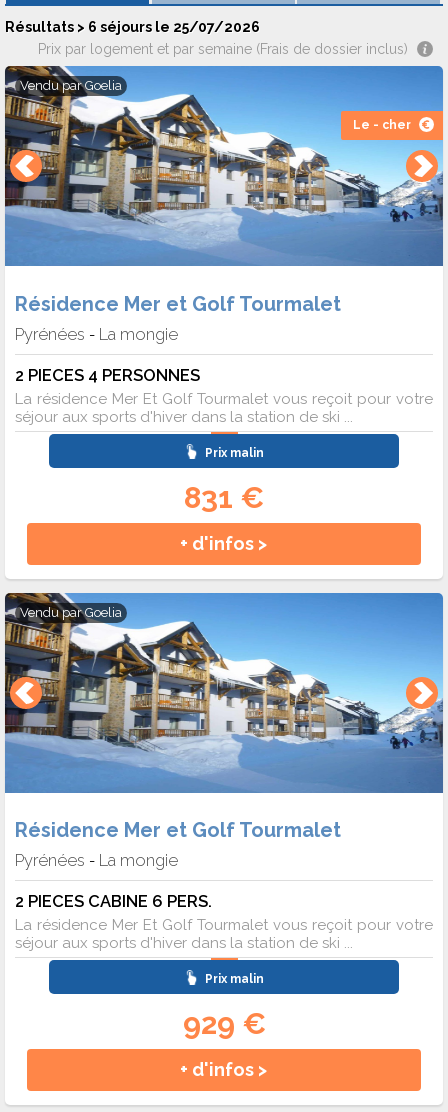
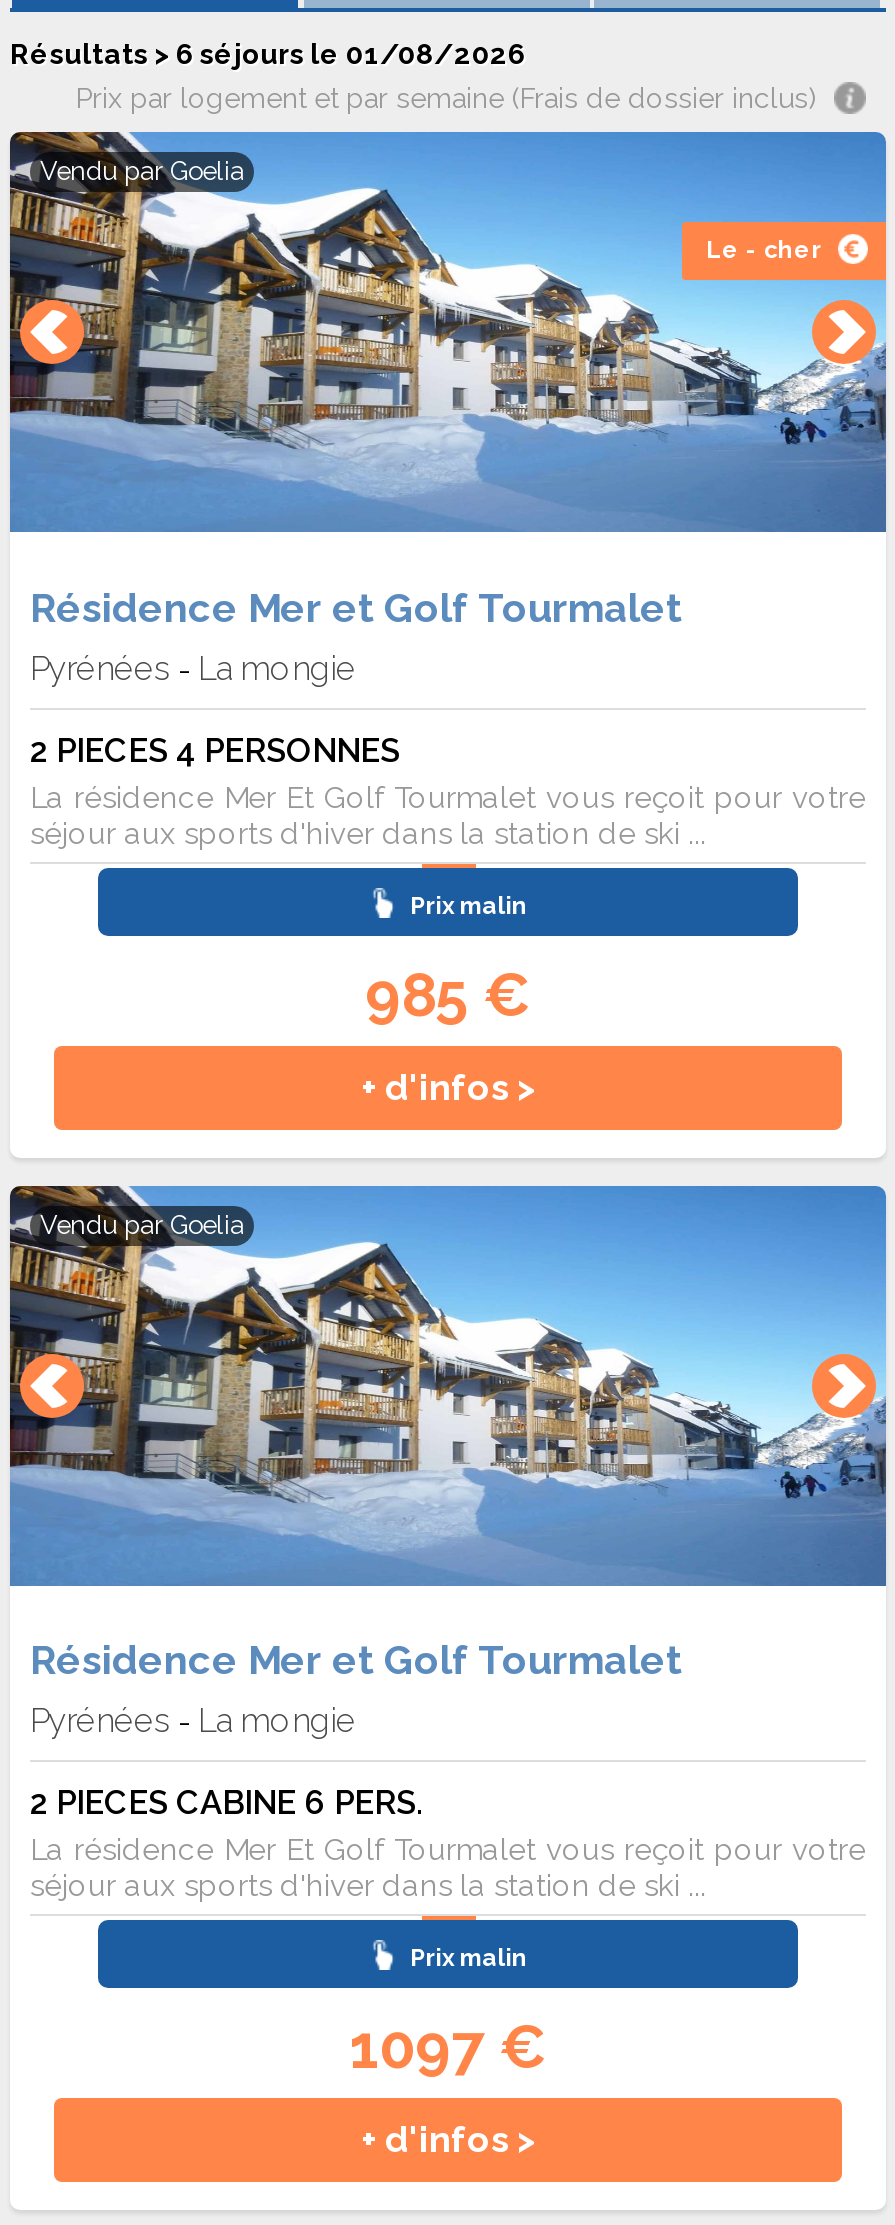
[5,19,260,35] Résultats > 6 séjours le 25/07/2026 -> [10,38,526,70] Résultats > 6 séjours le 01/08/2026
[184,480,264,515] 831 € -> [365,960,531,1030] 985 €
[182,1006,265,1041] 929 € -> [349,2013,547,2083] 1097 €

